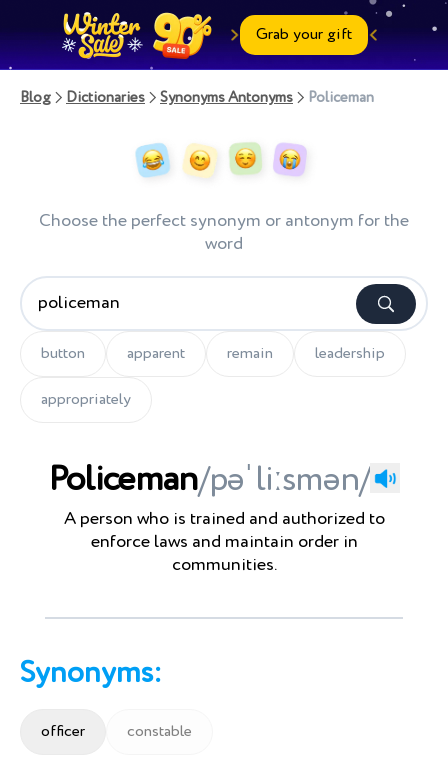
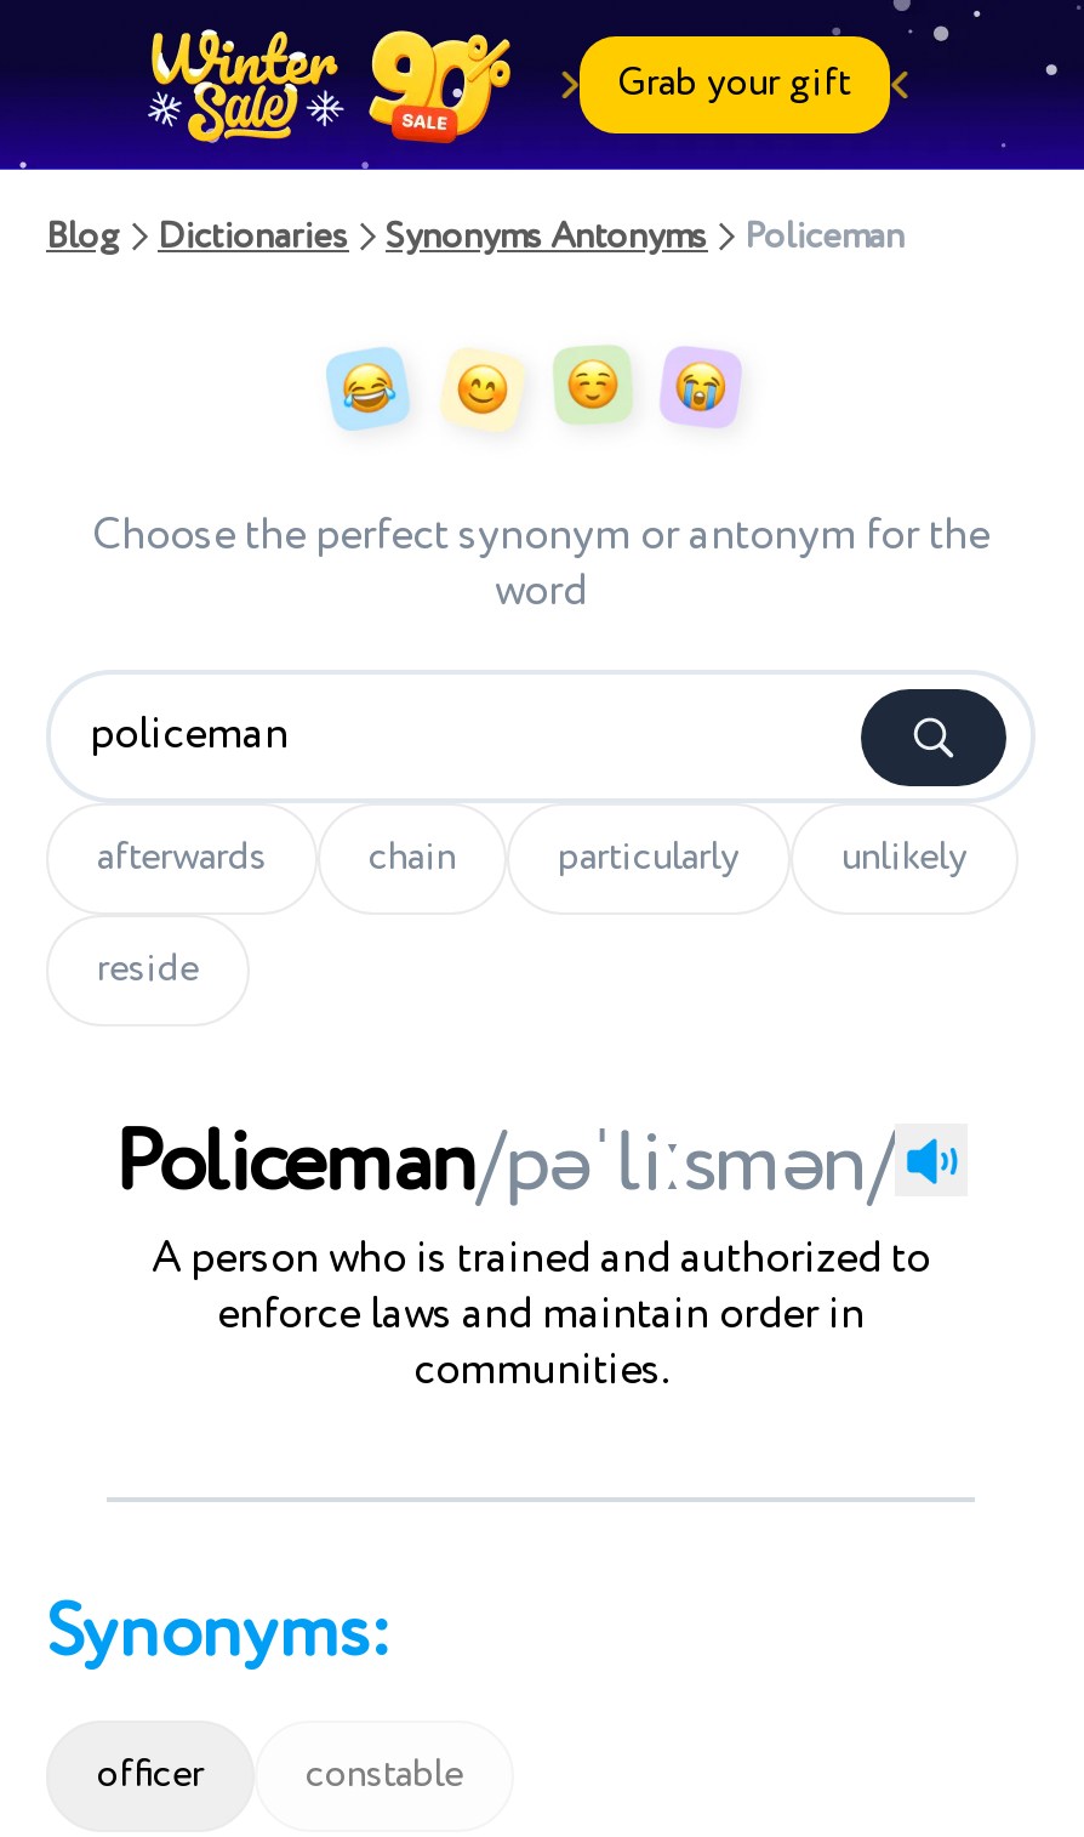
[41,346,385,362] button | apparent | remain | leadership -> [97,840,968,878] afterwards | chain | particularly | unlikely
[41,392,131,408] appropriately -> [97,951,199,990] reside

